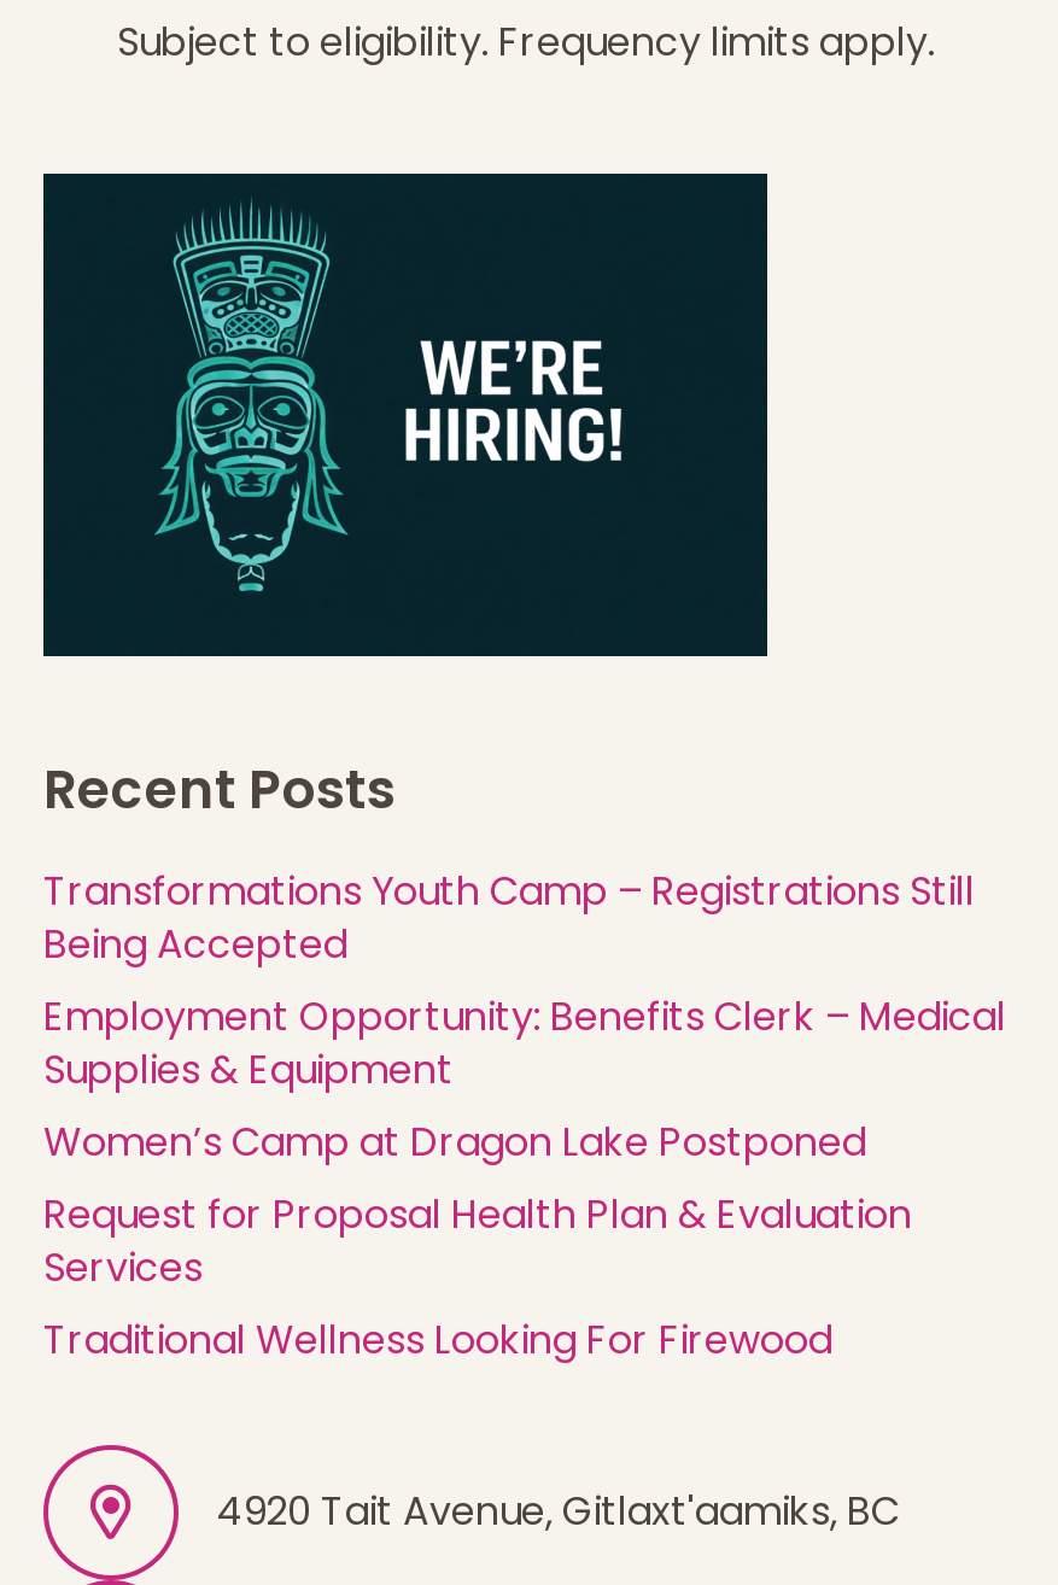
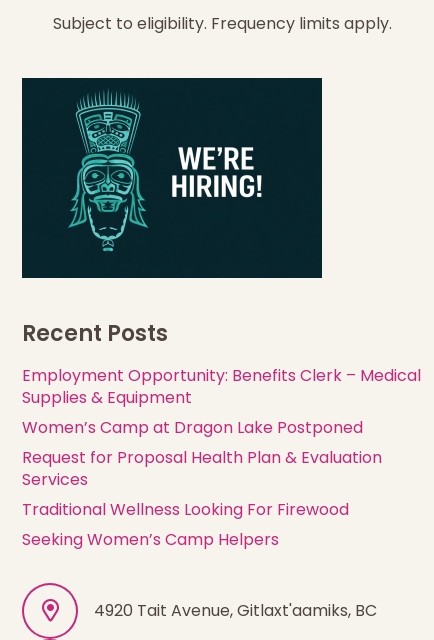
[43,865,975,974] Transformations Youth Camp – Registrations Still | Being Accepted -> none
moved [43,991,1006,1369] -> [22,364,421,521]: Employment Opportunity: Benefits Clerk – Medical | Supplies & Equipment | Women’s Camp at Dragon Lake Postponed | Request for Proposal Health Plan & Evaluation | Services | Traditional Wellness Looking For Firewood
none -> [22,528,279,551] Seeking Women’s Camp Helpers

